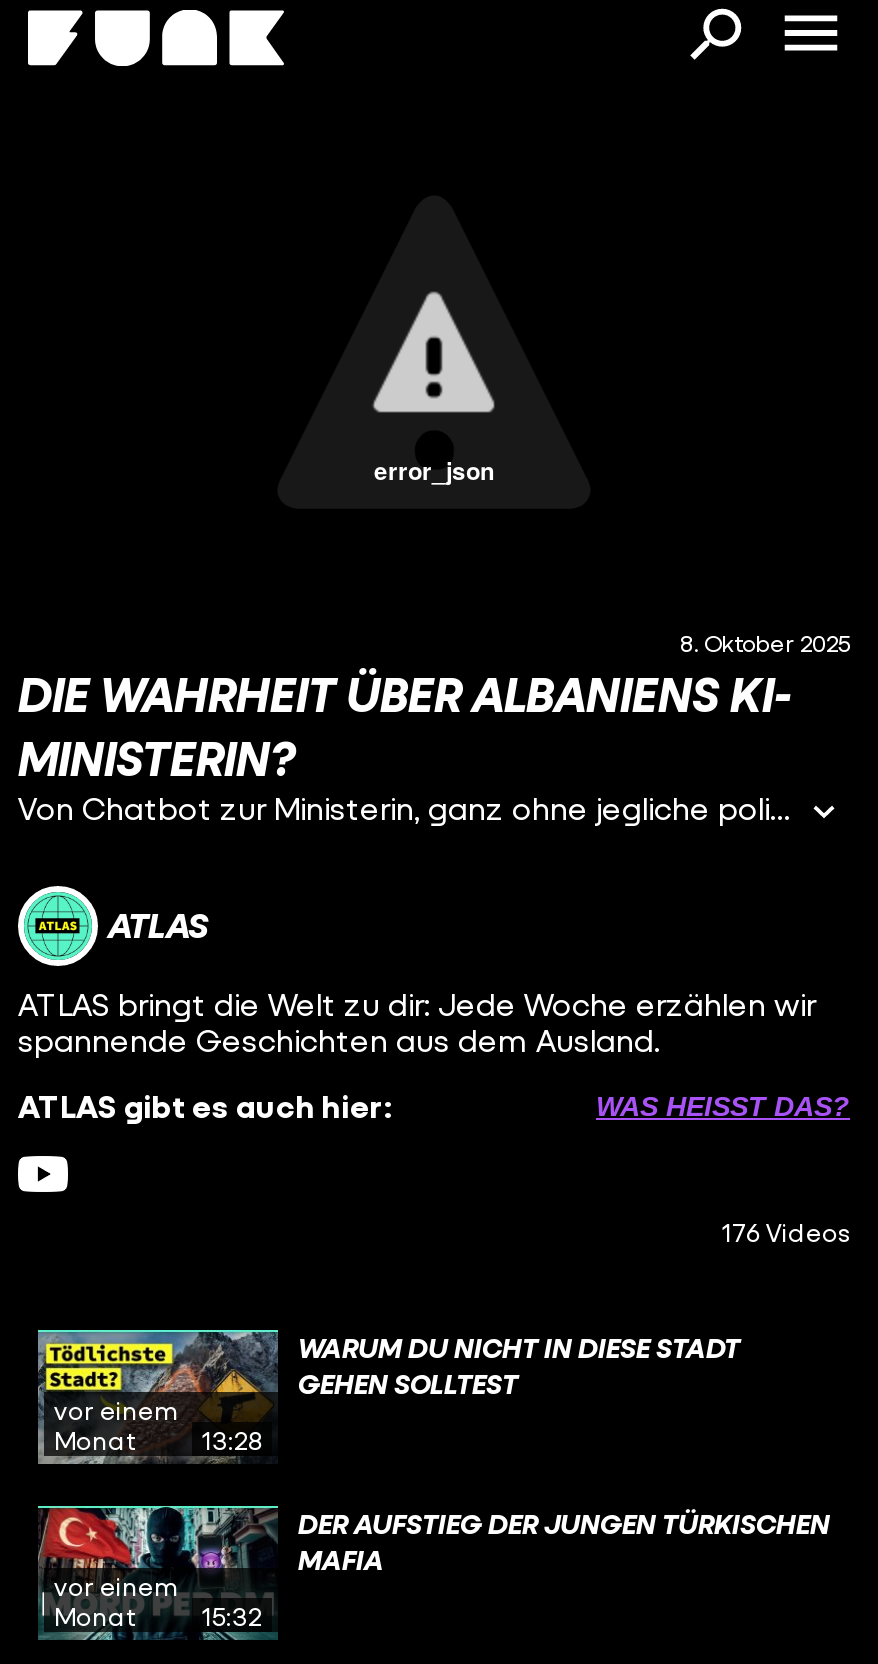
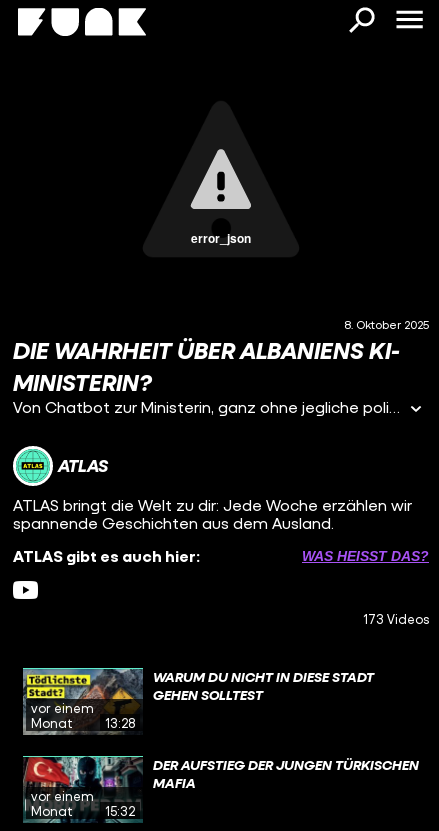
[722,1216,850,1248] 176 Videos -> [363,611,429,627] 173 Videos

